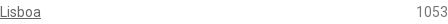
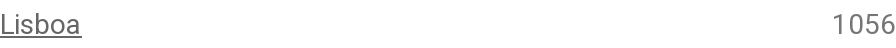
[416,4,448,20] 1053 -> [832,8,896,40] 1056

